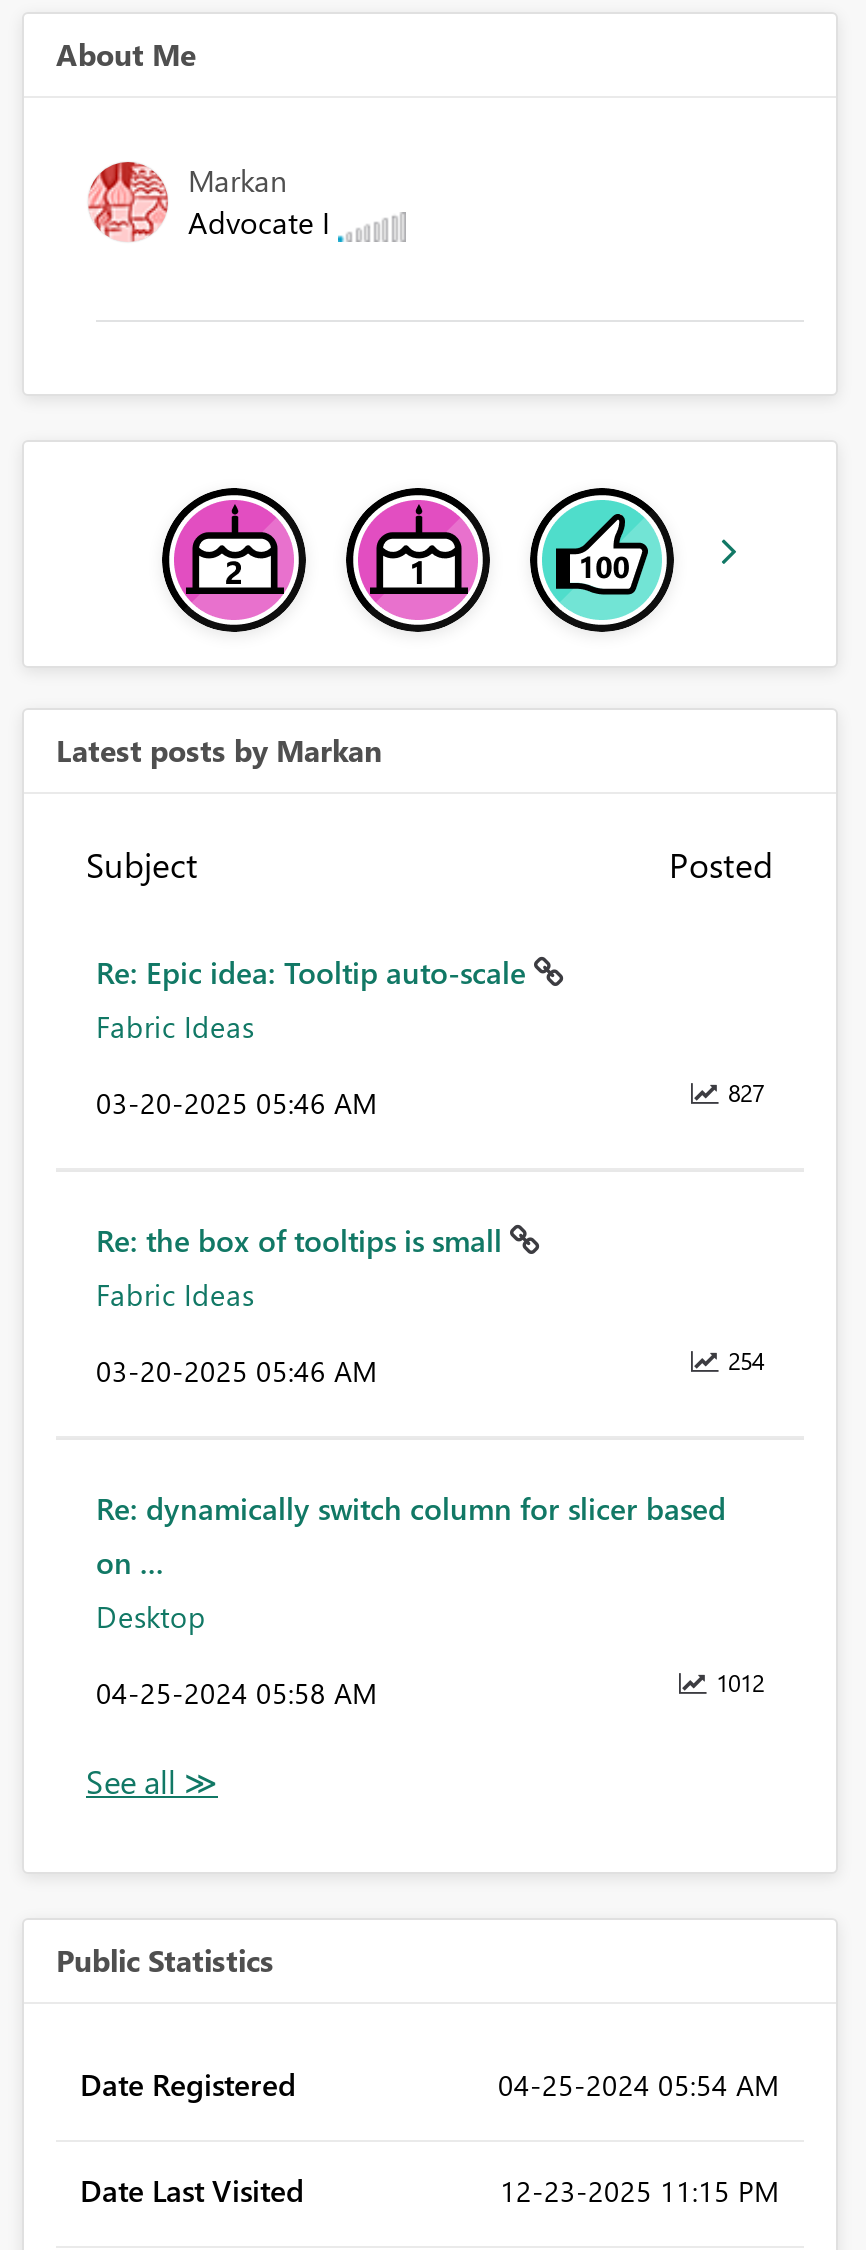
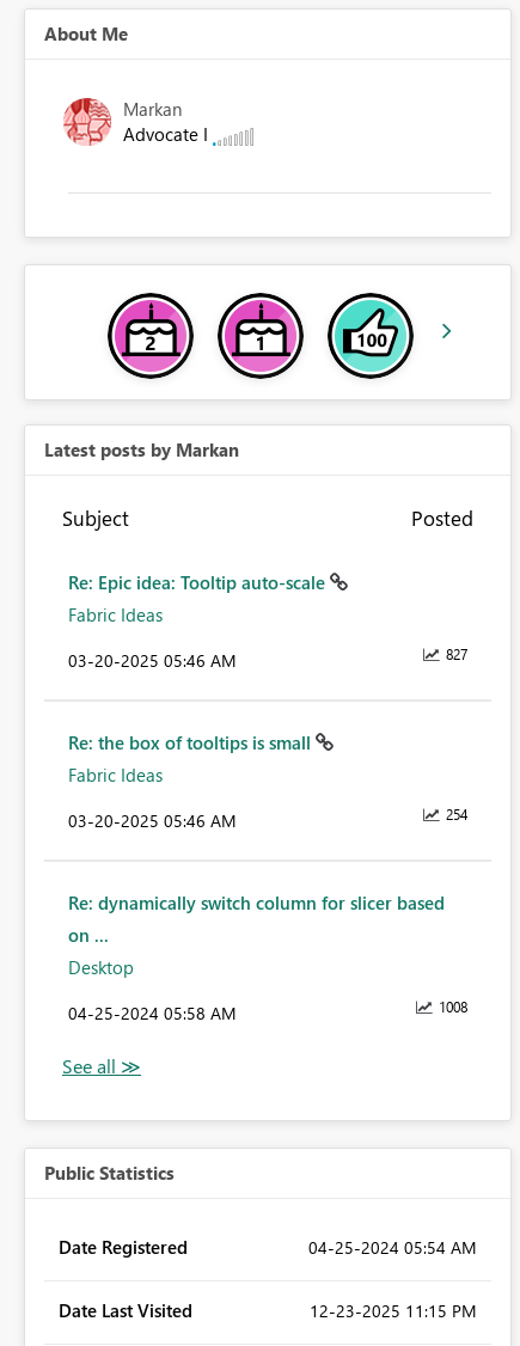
[710,1667,764,1699] 1012 -> [435,997,467,1017] 1008

